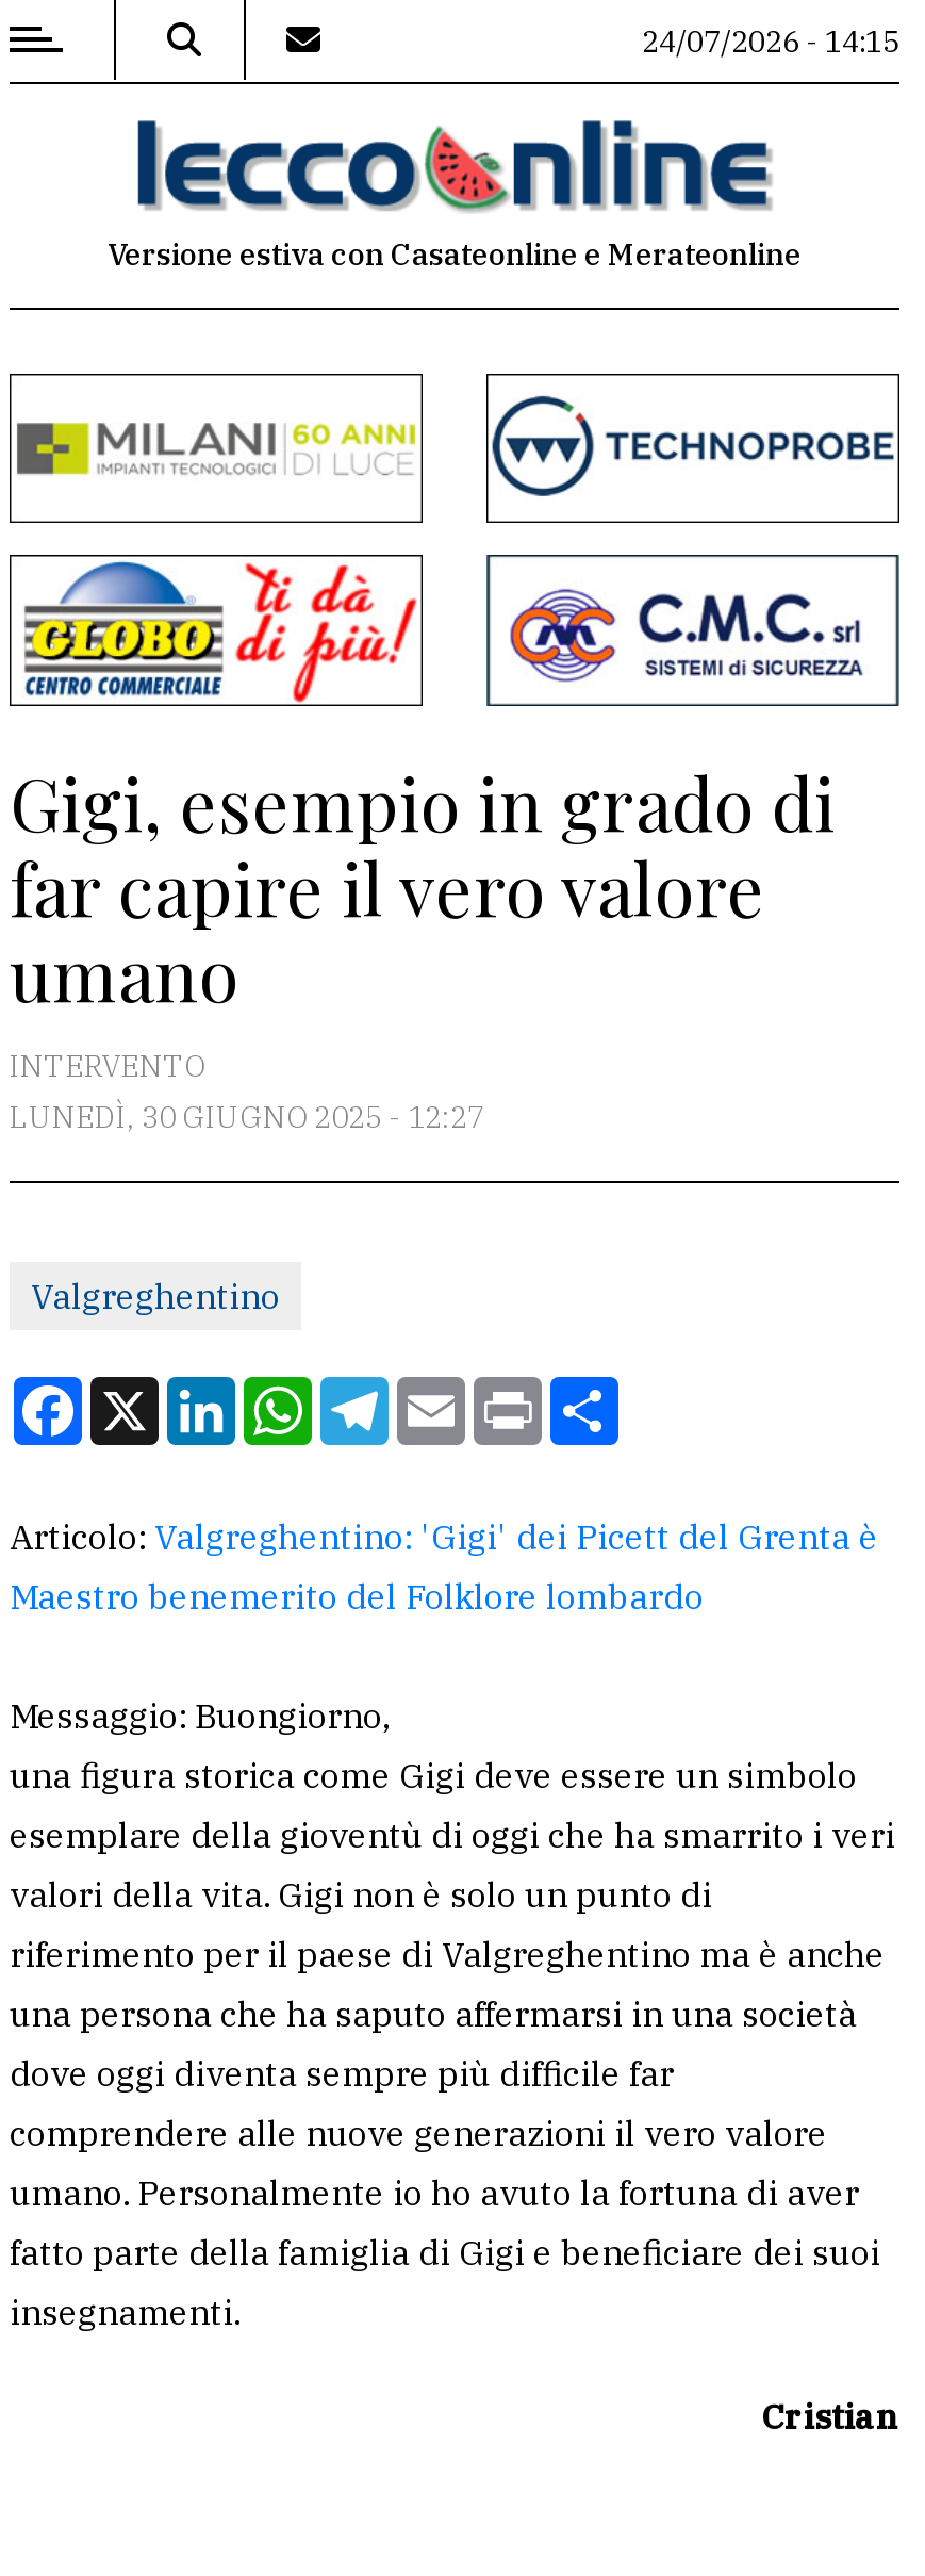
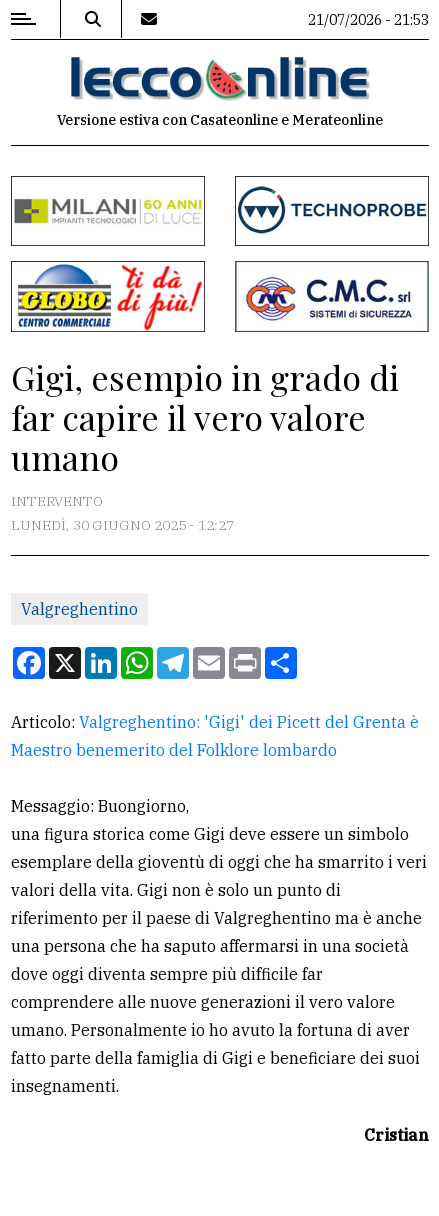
[642,22,899,61] 24/07/2026 - 14:15 -> [308,11,429,29] 21/07/2026 - 21:53

